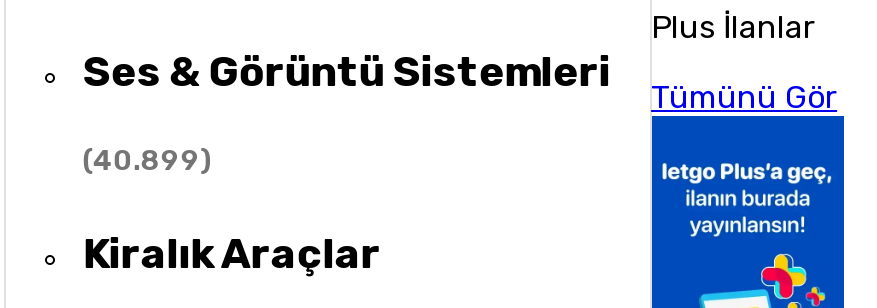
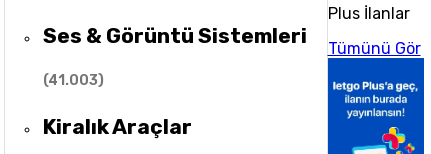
[83,145,213,179] (40.899) -> [43,72,104,89] (41.003)

